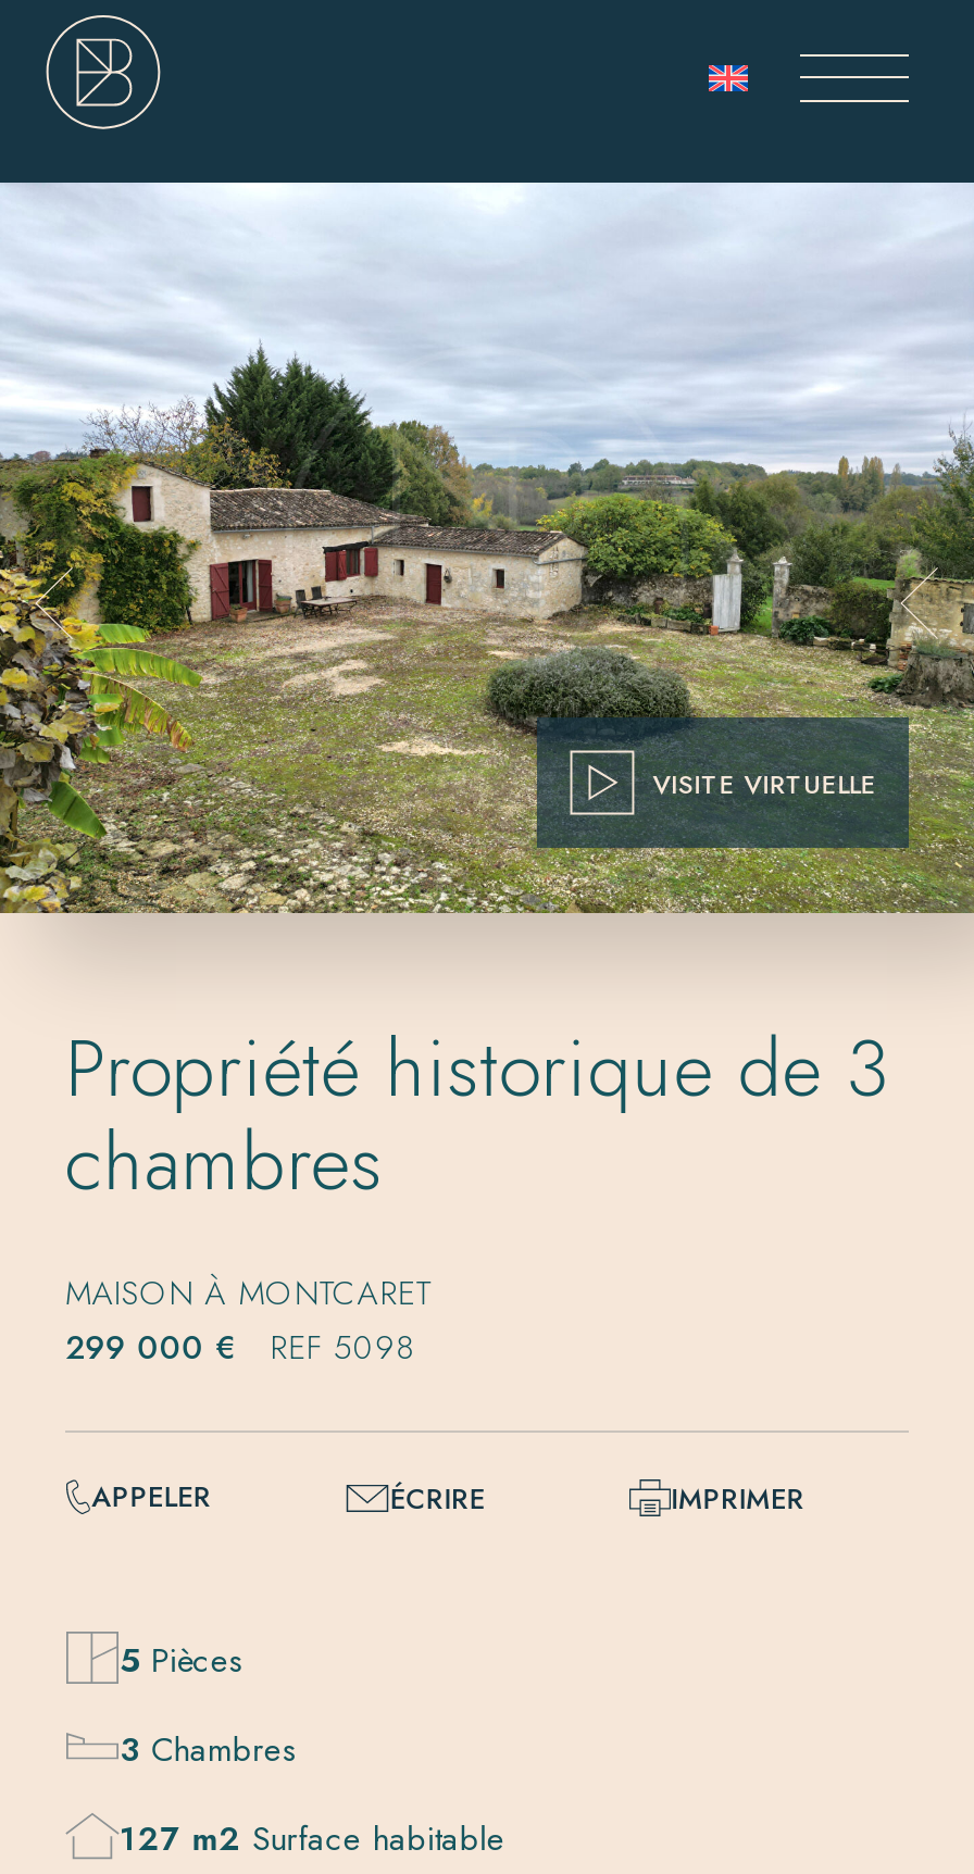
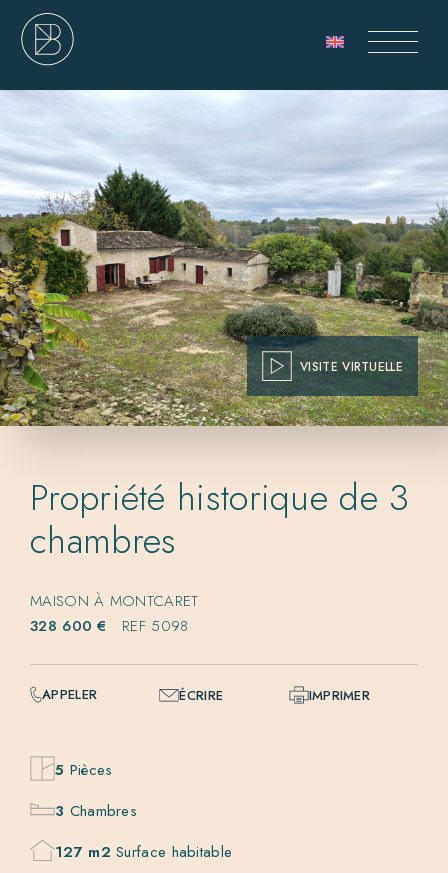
[65,1323,414,1371] 299 000 € REF 5098 -> [30,614,188,636] 328 600 € REF 5098

